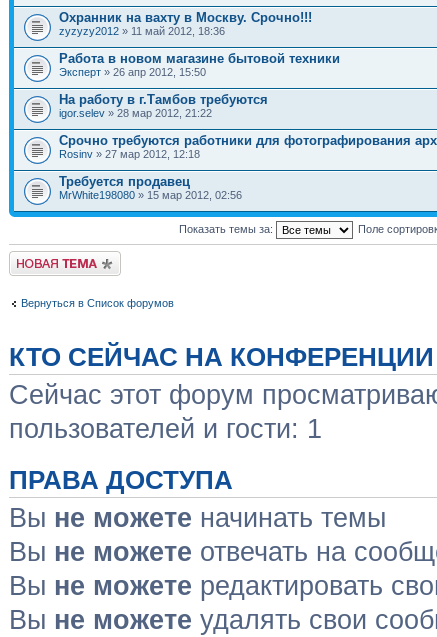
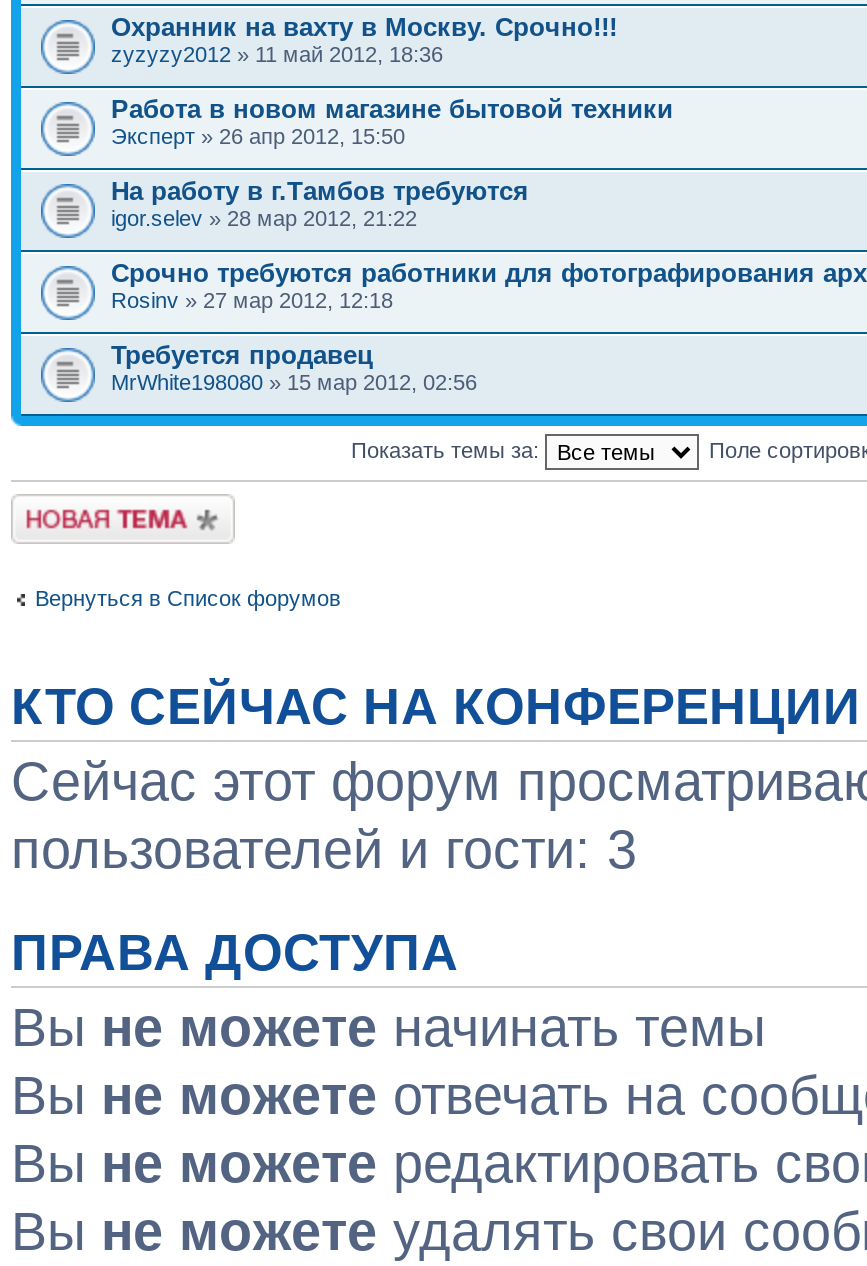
[9,414,322,444] пользователей и гости: 1 -> [11,820,637,880] пользователей и гости: 3

